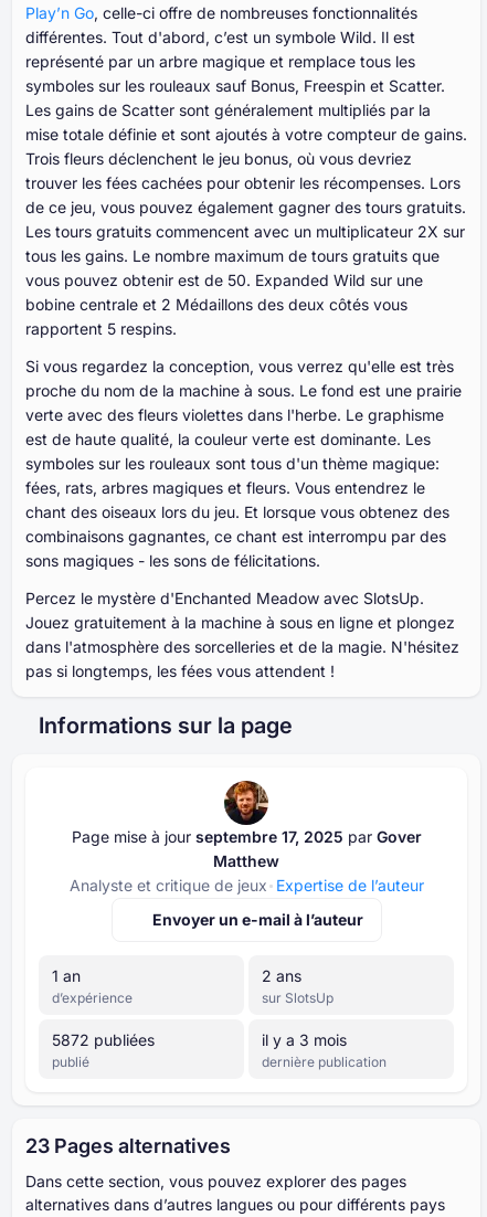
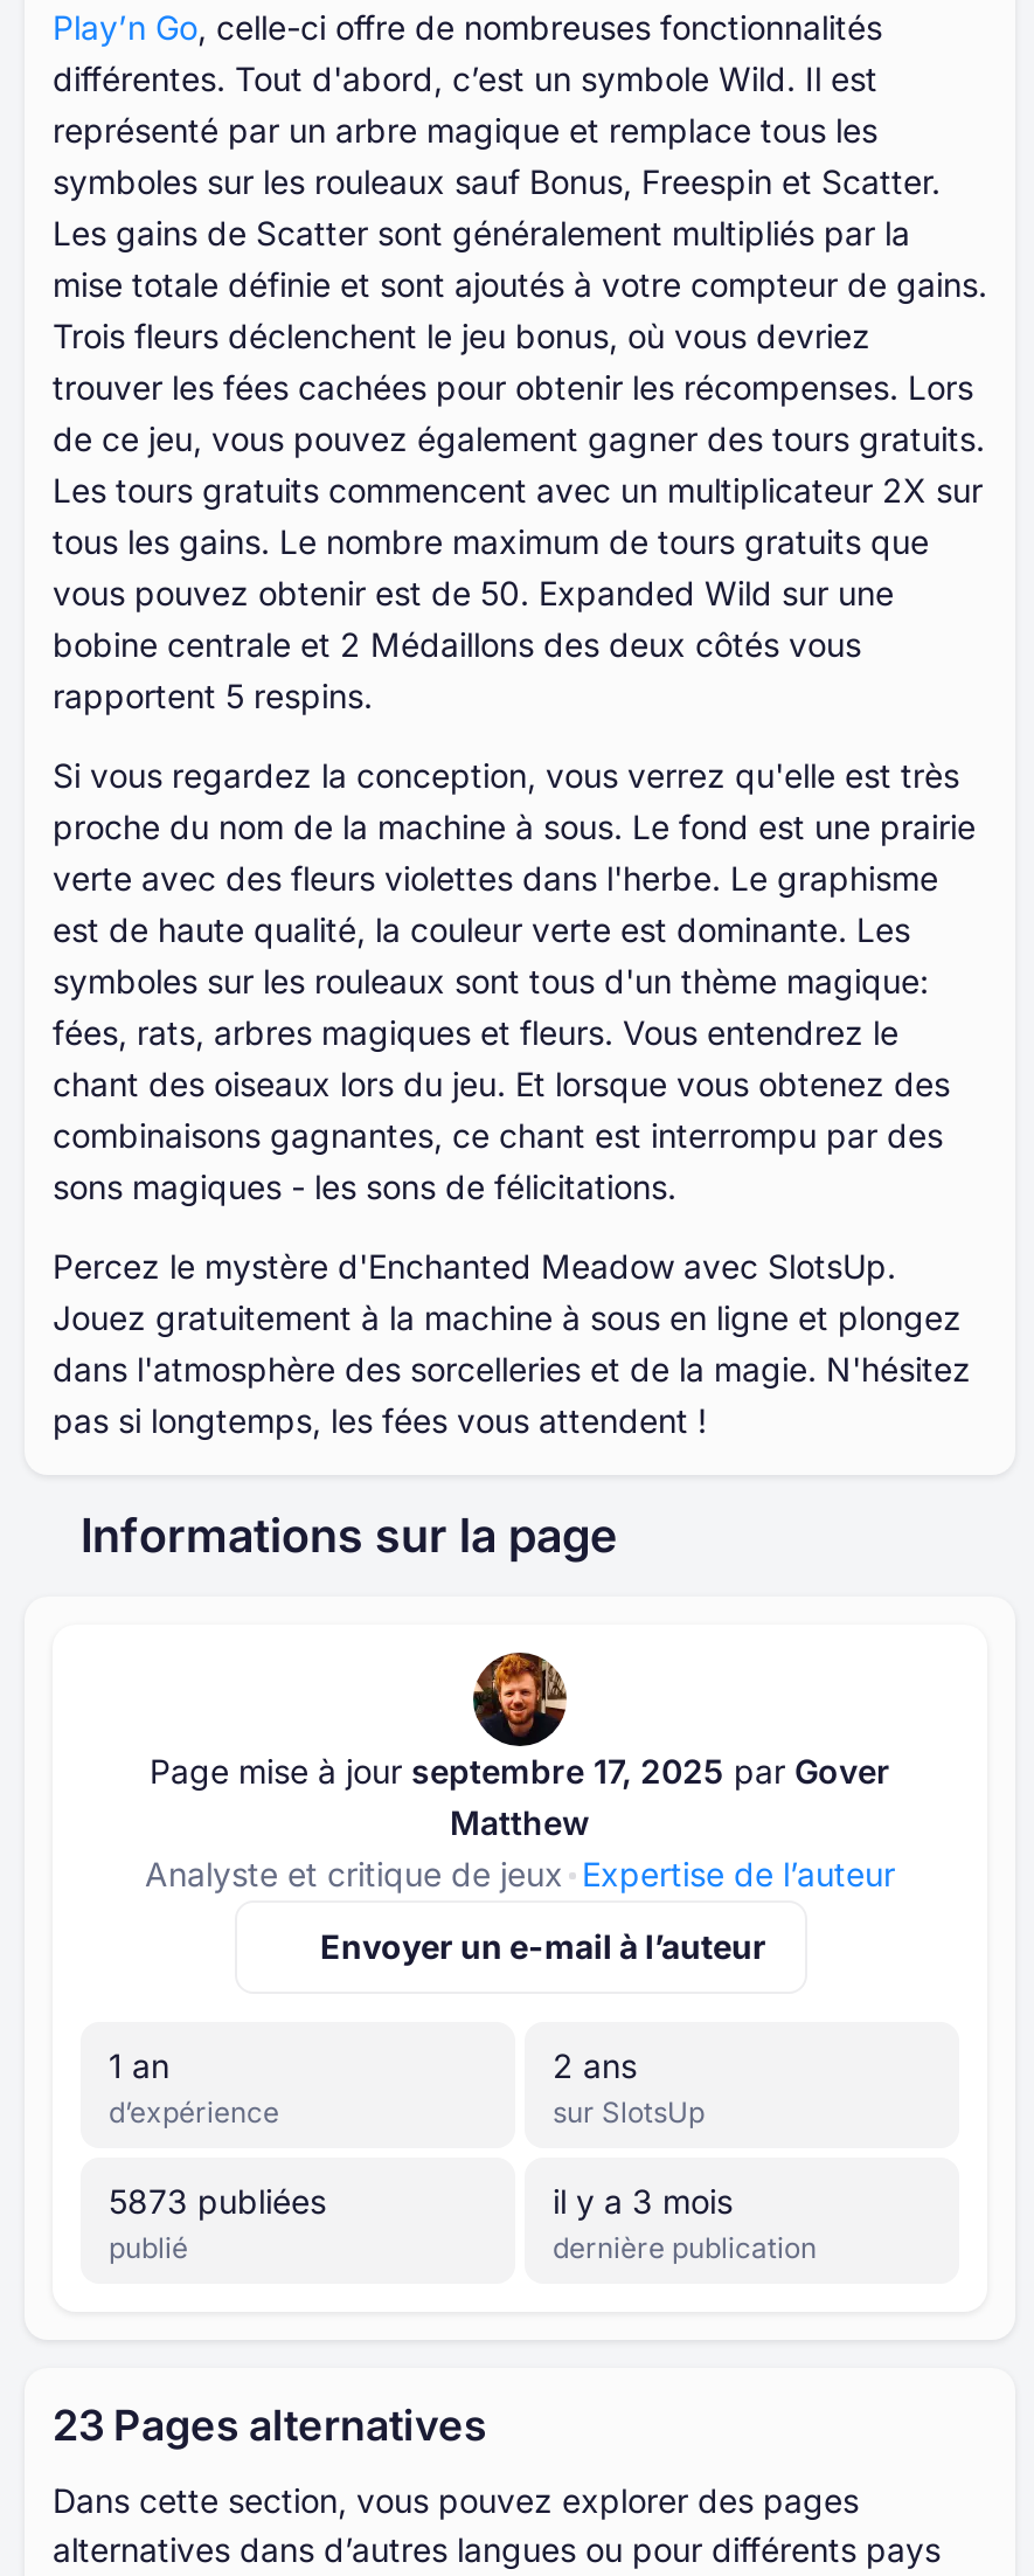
[52,1031,155,1049] 5872 publiées -> [109,2182,326,2221] 5873 publiées

